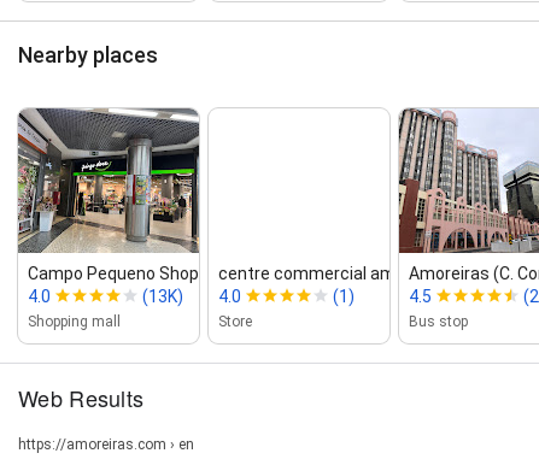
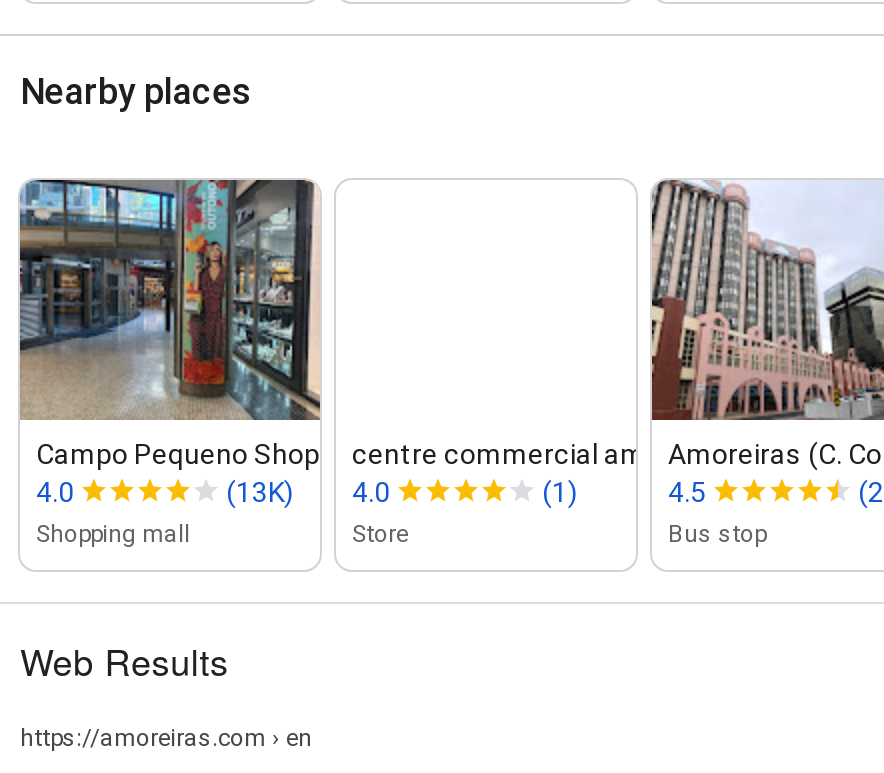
[17,107,200,253] [image] -> [20,178,320,420] [image]

